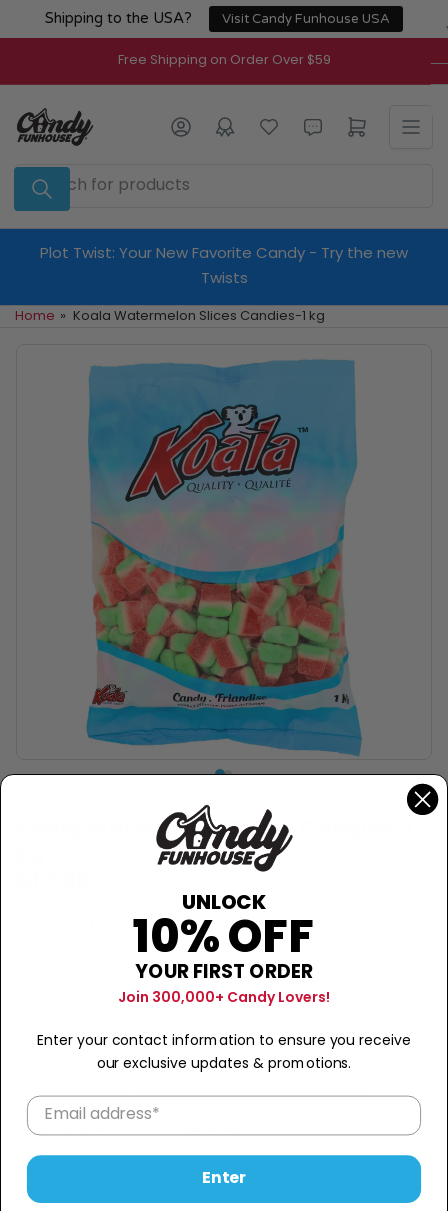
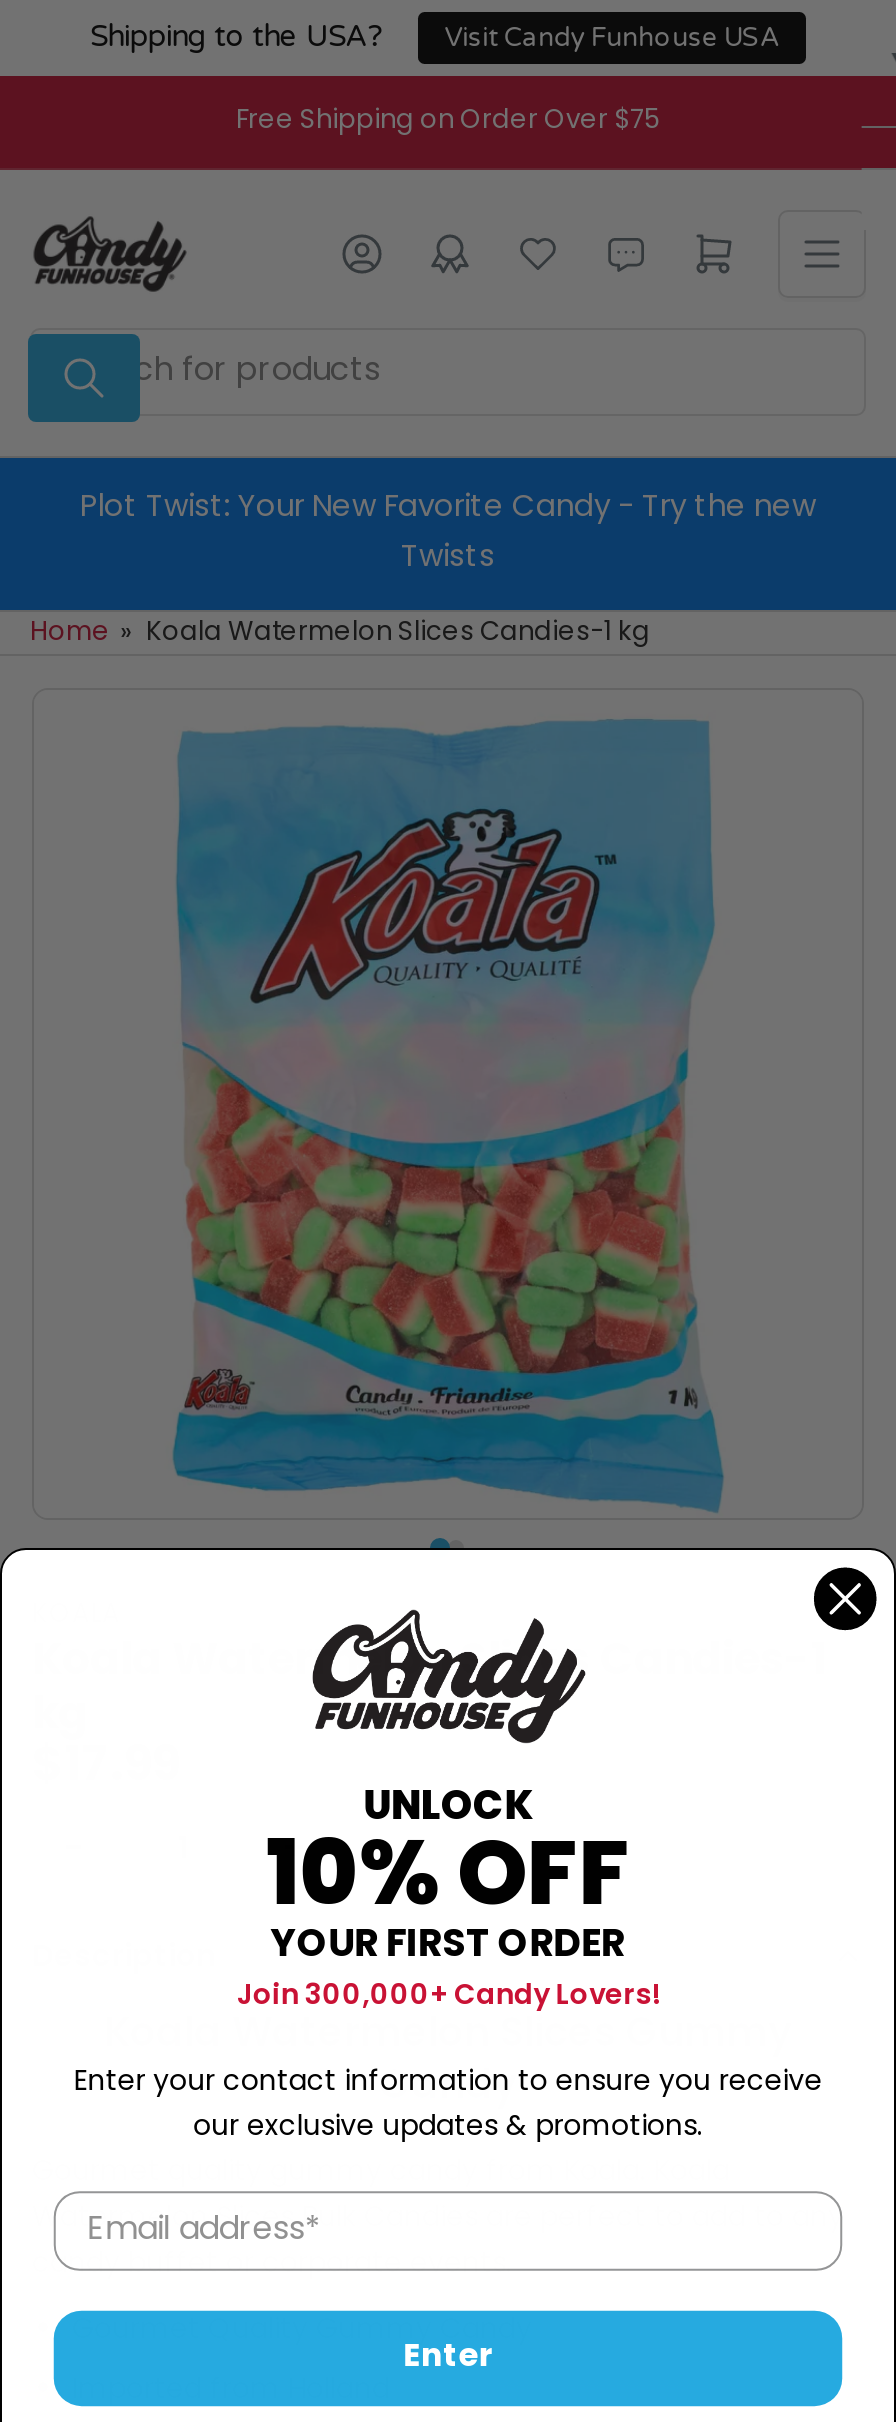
[117,50,330,71] Free Shipping on Order Over $59 -> [236,100,660,142] Free Shipping on Order Over $75

